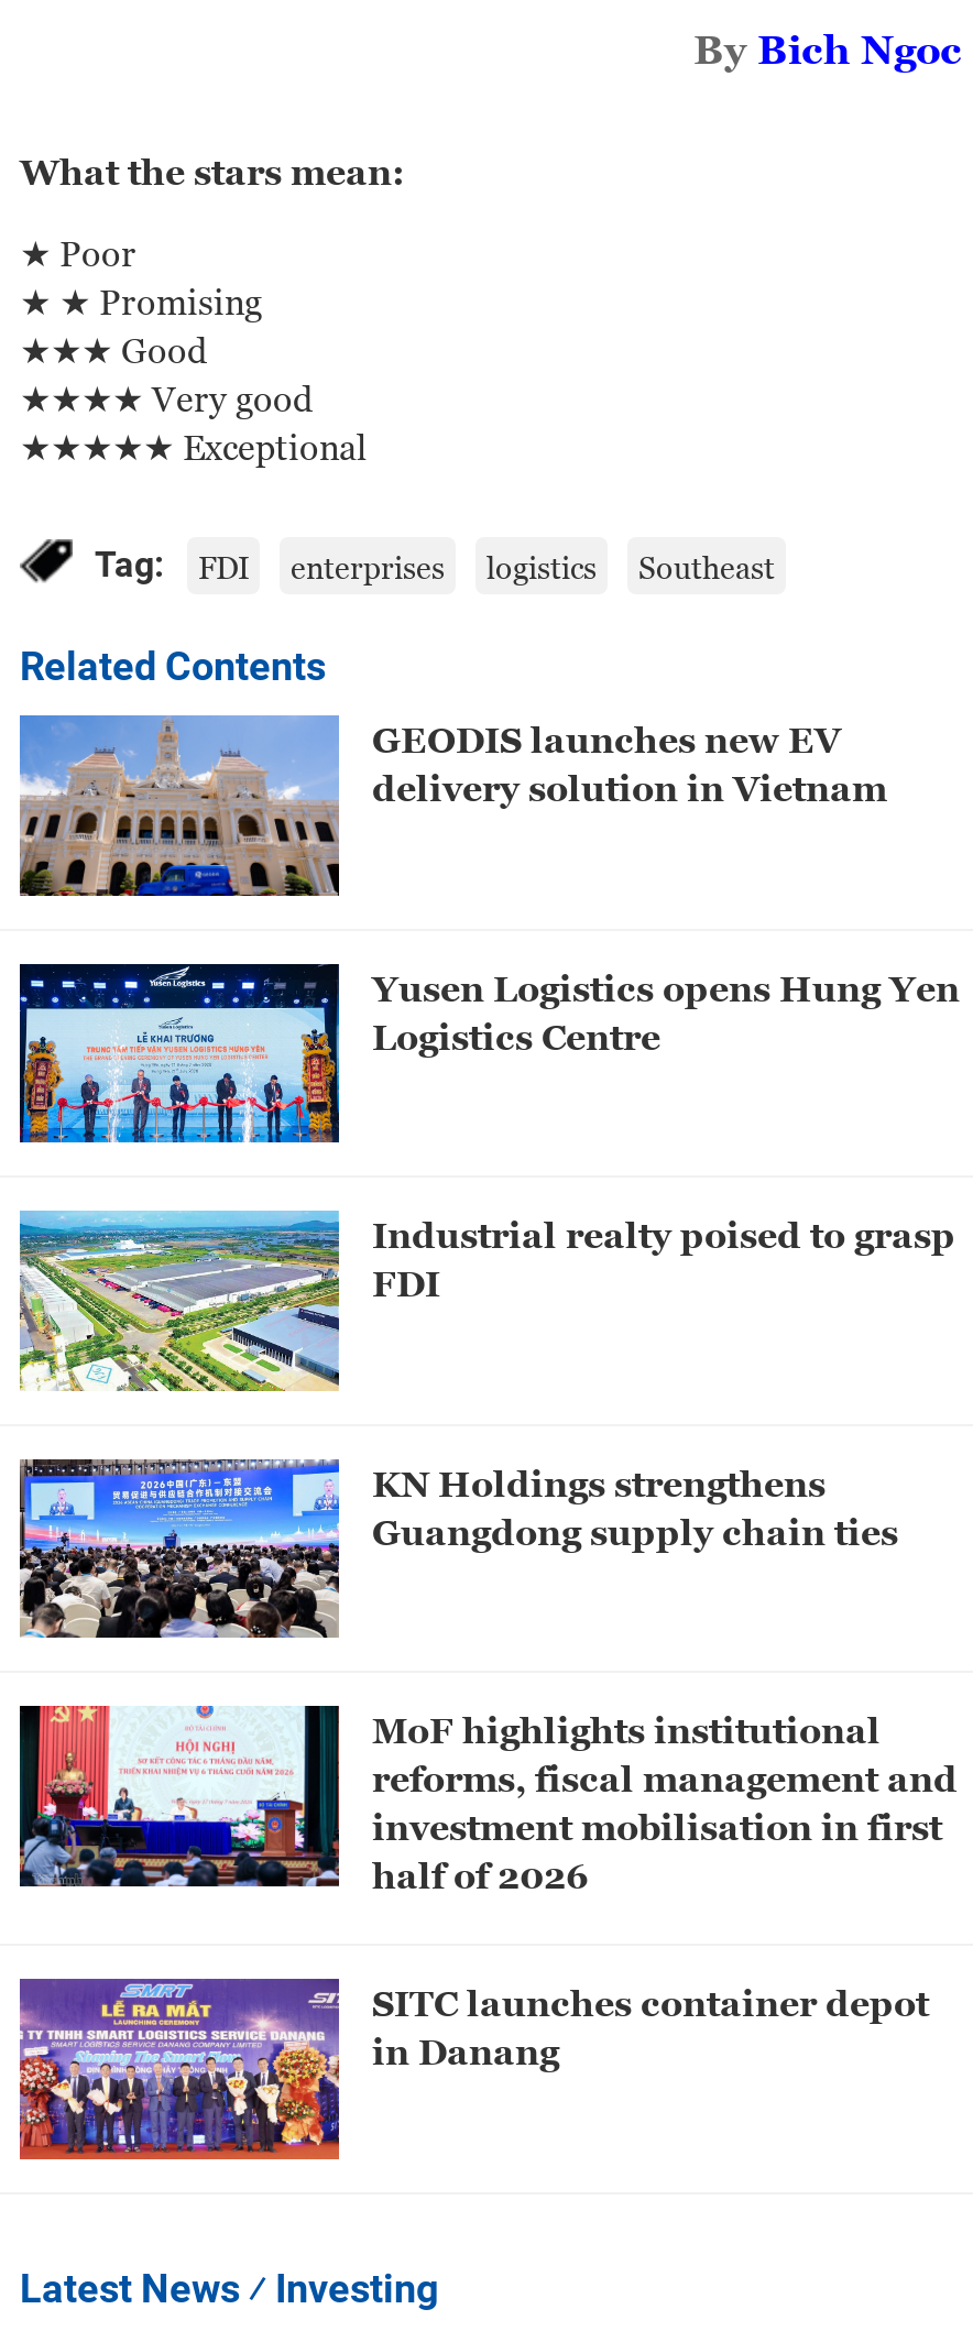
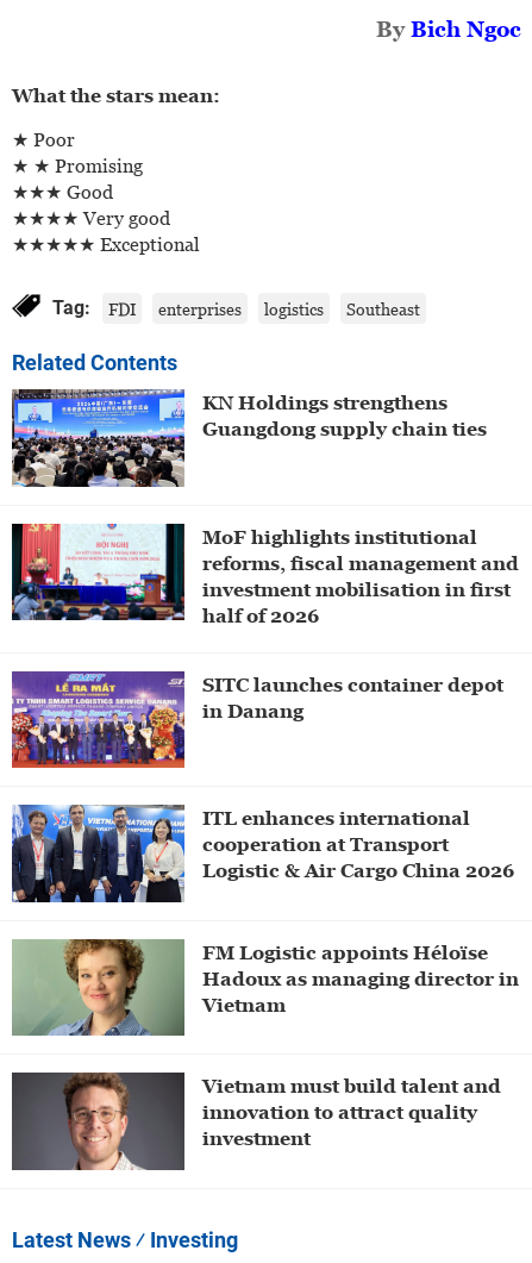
[18,713,887,898] [image] | GEODIS launches new EV | delivery solution in Vietnam -> none
[18,962,960,1145] [image] | Yusen Logistics opens Hung Yen | Logistics Centre -> none
[18,1208,955,1393] [image] | Industrial realty poised to grasp | FDI -> none
moved [15,1455,958,2072] -> [10,387,519,721]: [image] | KN Holdings strengthens | Guangdong supply chain ties | ... | SITC launches container depot | in Danang
none -> [11,804,514,904] [image] | ITL enhances international | cooperation at Transport | Logistic & Air Cargo China 2026
none -> [11,938,519,1037] [image] | FM Logistic appoints Héloïse | Hadoux as managing director in | Vietnam
none -> [11,1071,501,1171] [image] | Vietnam must build talent and | innovation to attract quality | investment

